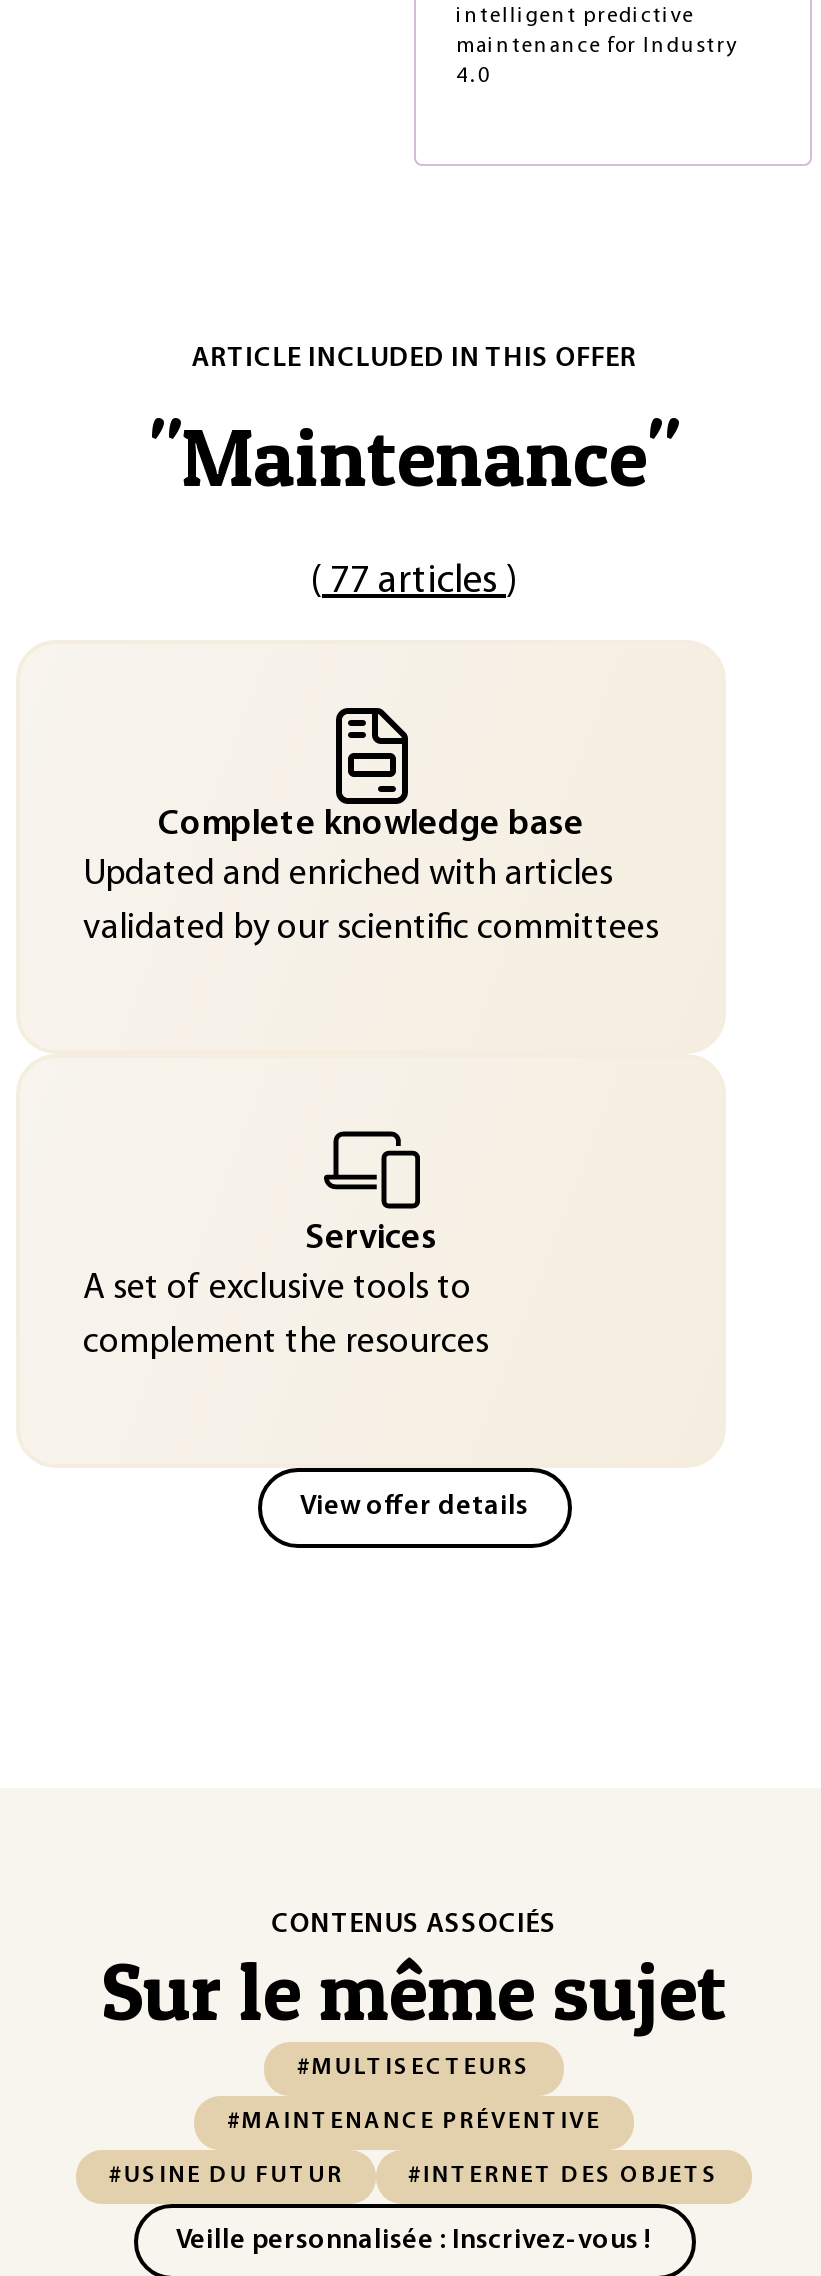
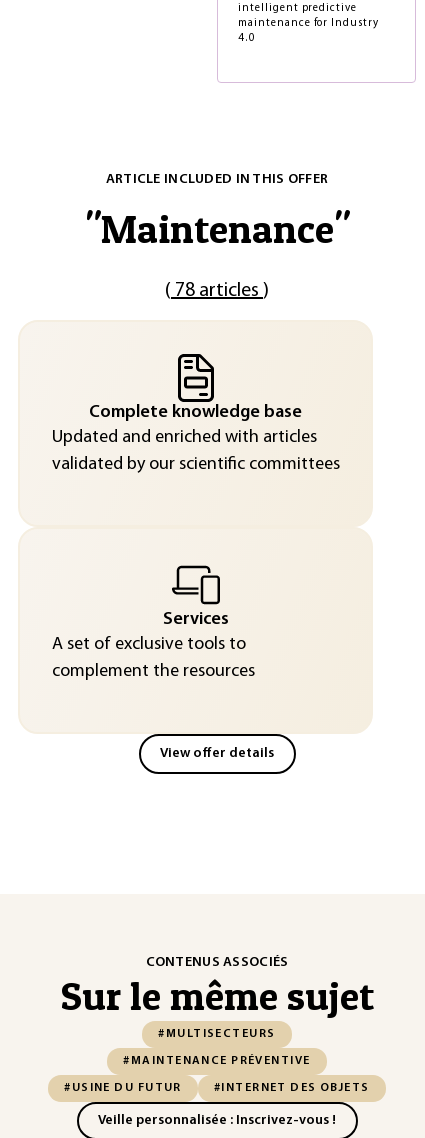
[310,562,518,602] (77 articles) -> [165,281,269,301] (78 articles)

